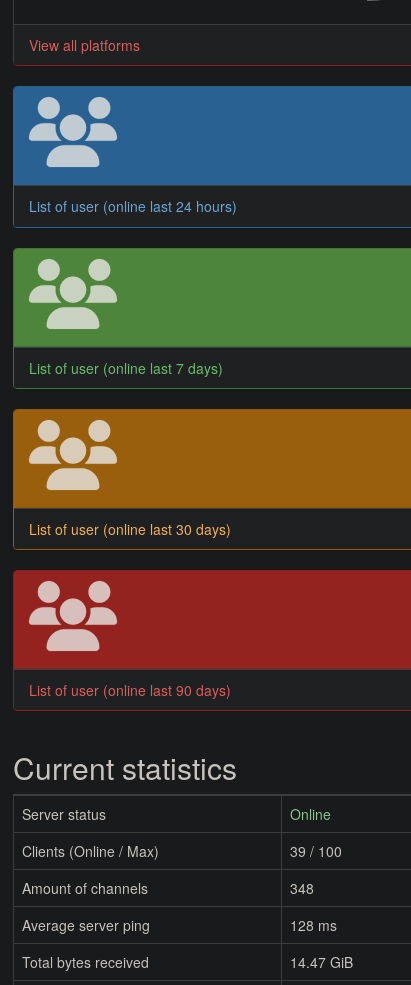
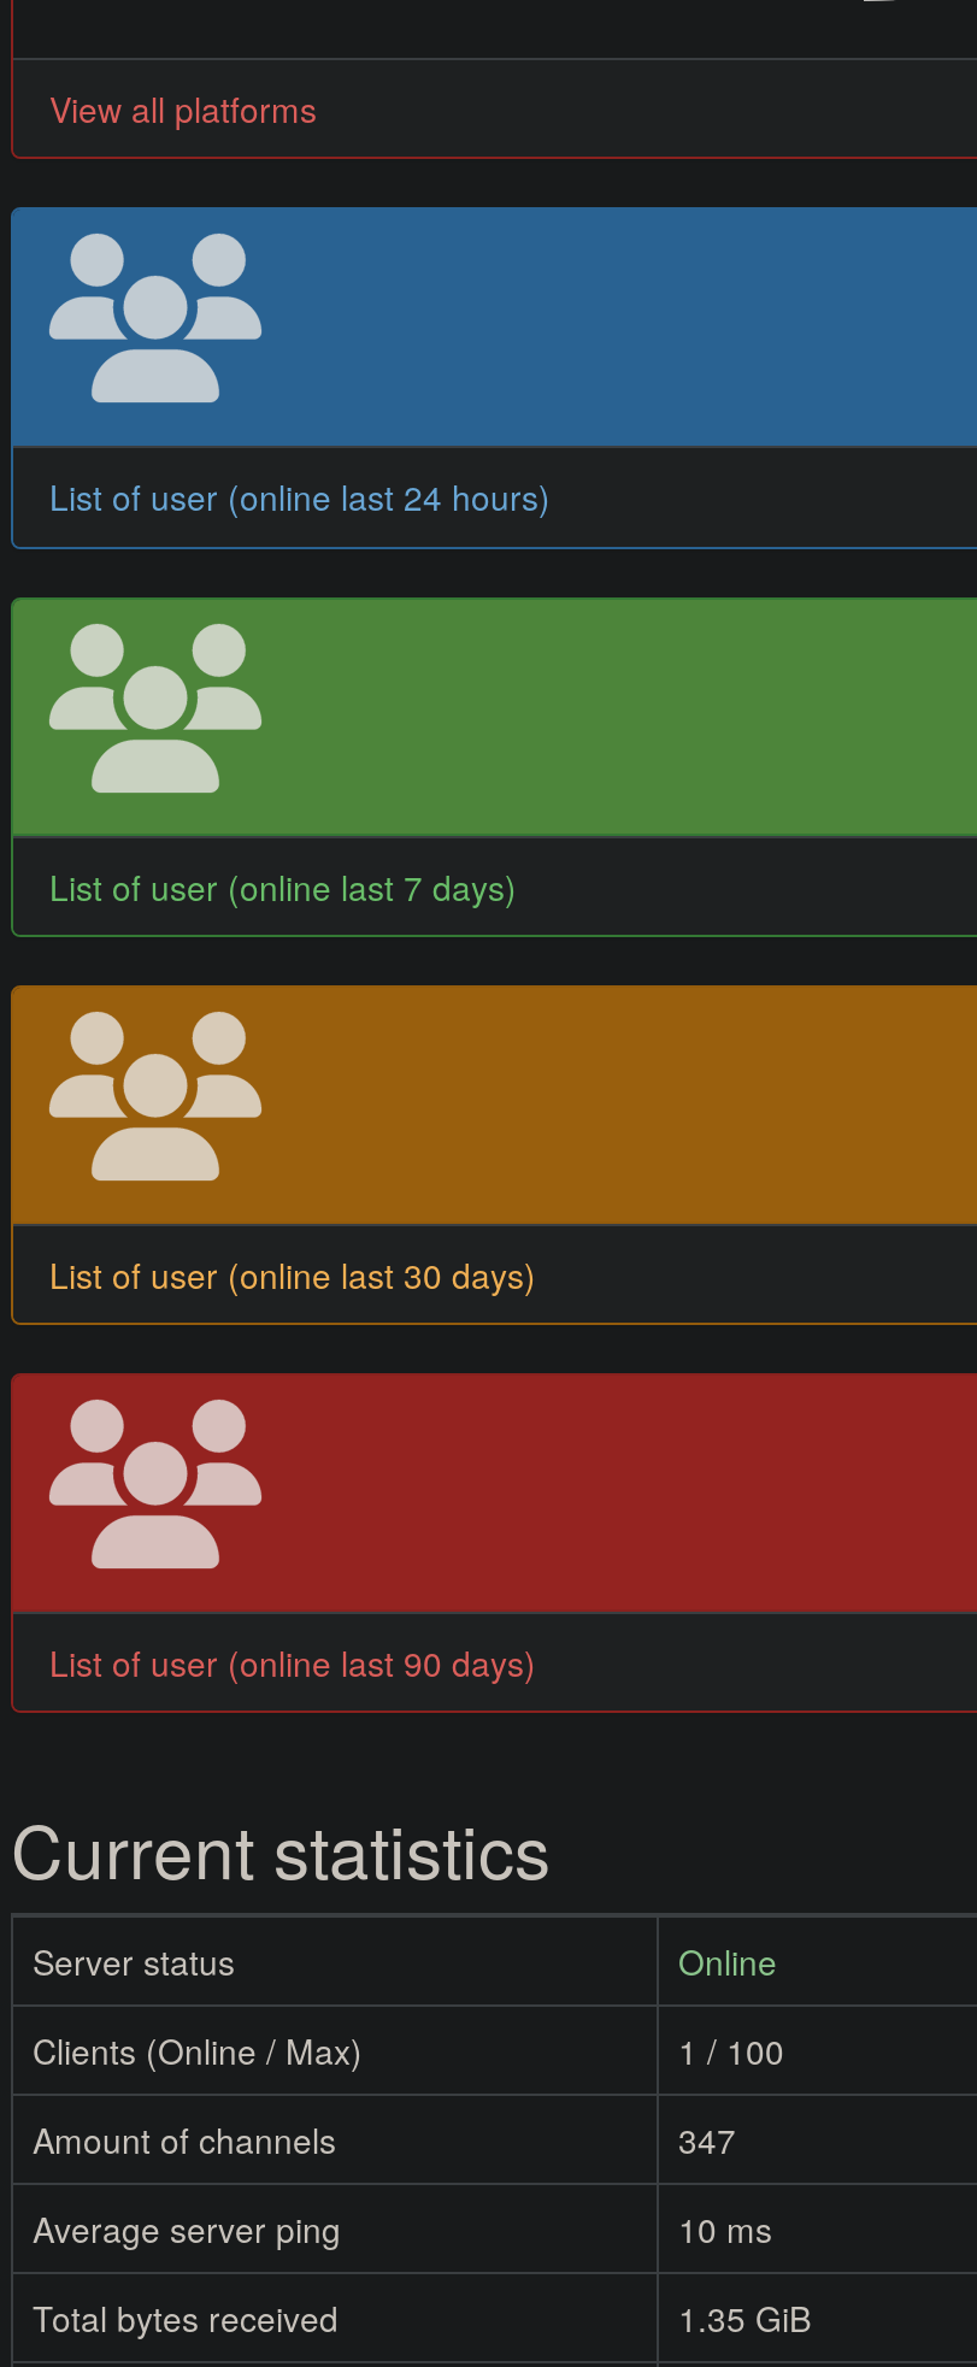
[290,841,342,861] 39 / 100 -> [678,2027,784,2075] 1 / 100
[290,878,314,898] 348 -> [678,2116,736,2164] 347
[290,915,337,935] 128 ms -> [678,2205,772,2254] 10 ms
[290,952,353,972] 14.47 GiB -> [678,2294,811,2343] 1.35 GiB

